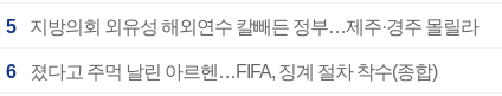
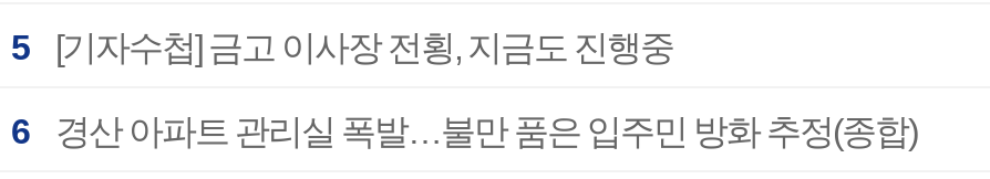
[30,17,478,37] 지방의회 외유성 해외연수 칼빼든 정부…제주·경주 몰릴라 -> [55,29,673,66] [기자수첩] 금고 이사장 전횡, 지금도 진행중
[30,62,437,82] 졌다고 주먹 날린 아르헨…FIFA, 징계 절차 착수(종합) -> [55,113,917,150] 경산 아파트 관리실 폭발…불만 품은 입주민 방화 추정(종합)

